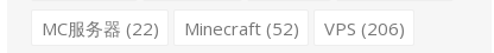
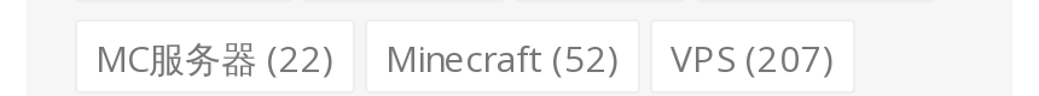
[41,16,404,39] MC服务器(22) Minecraft (52) VPS (206) -> [95,32,835,80] MC服务器(22) Minecraft (52) VPS (207)

